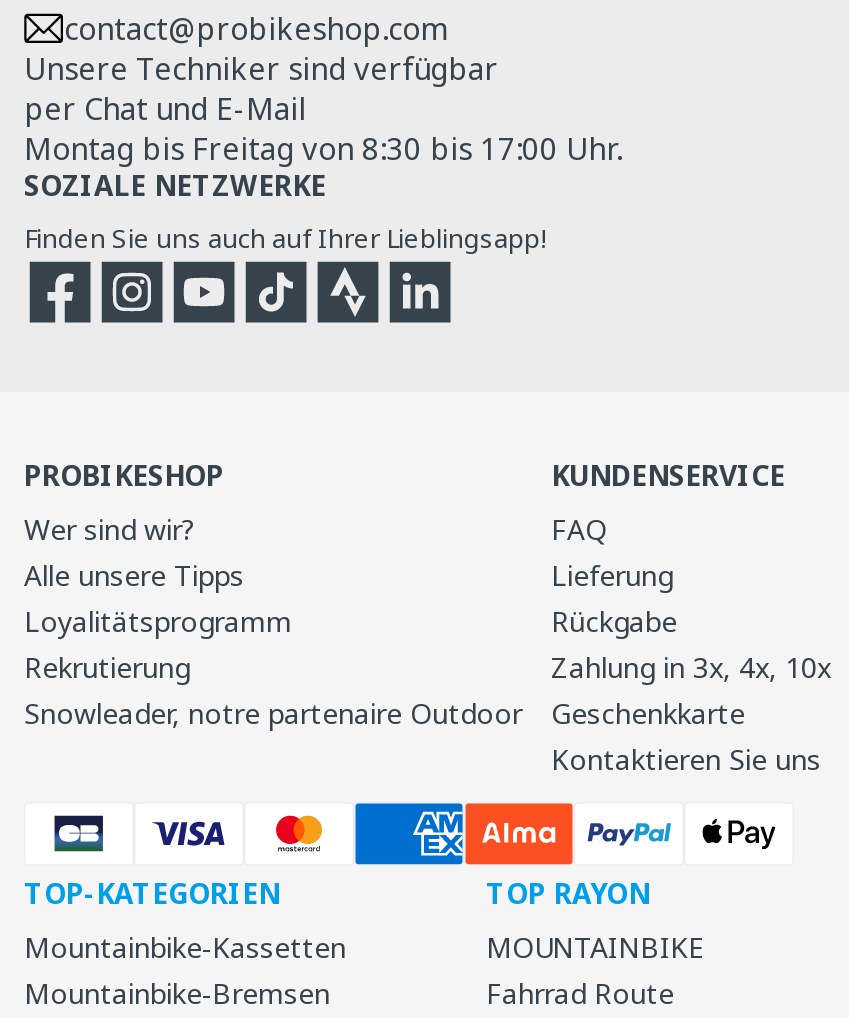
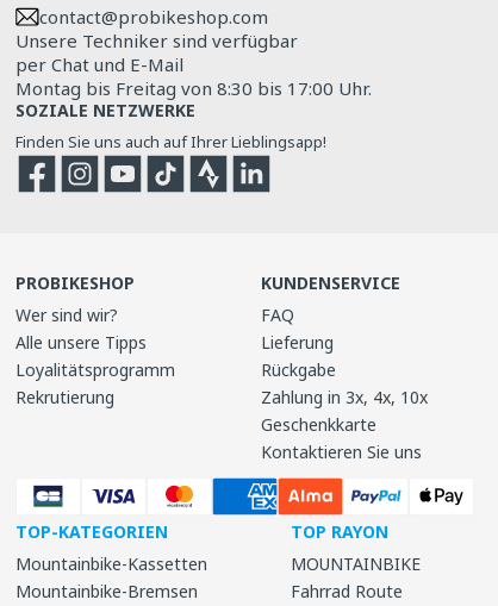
[24,695,522,733] Snowleader, notre partenaire Outdoor -> none

